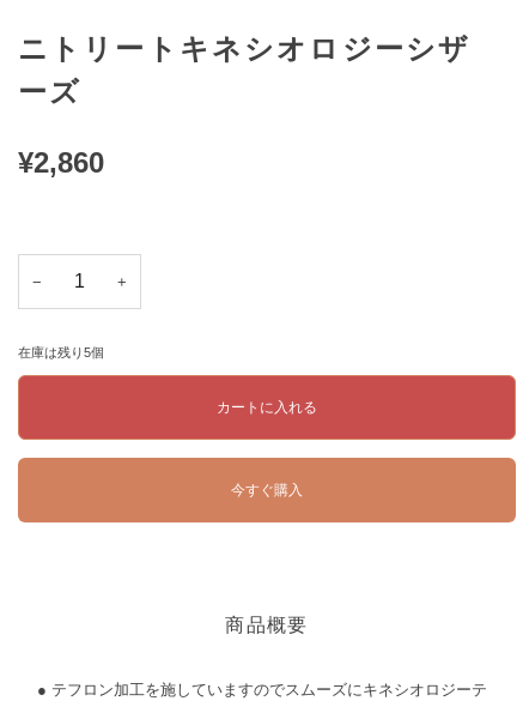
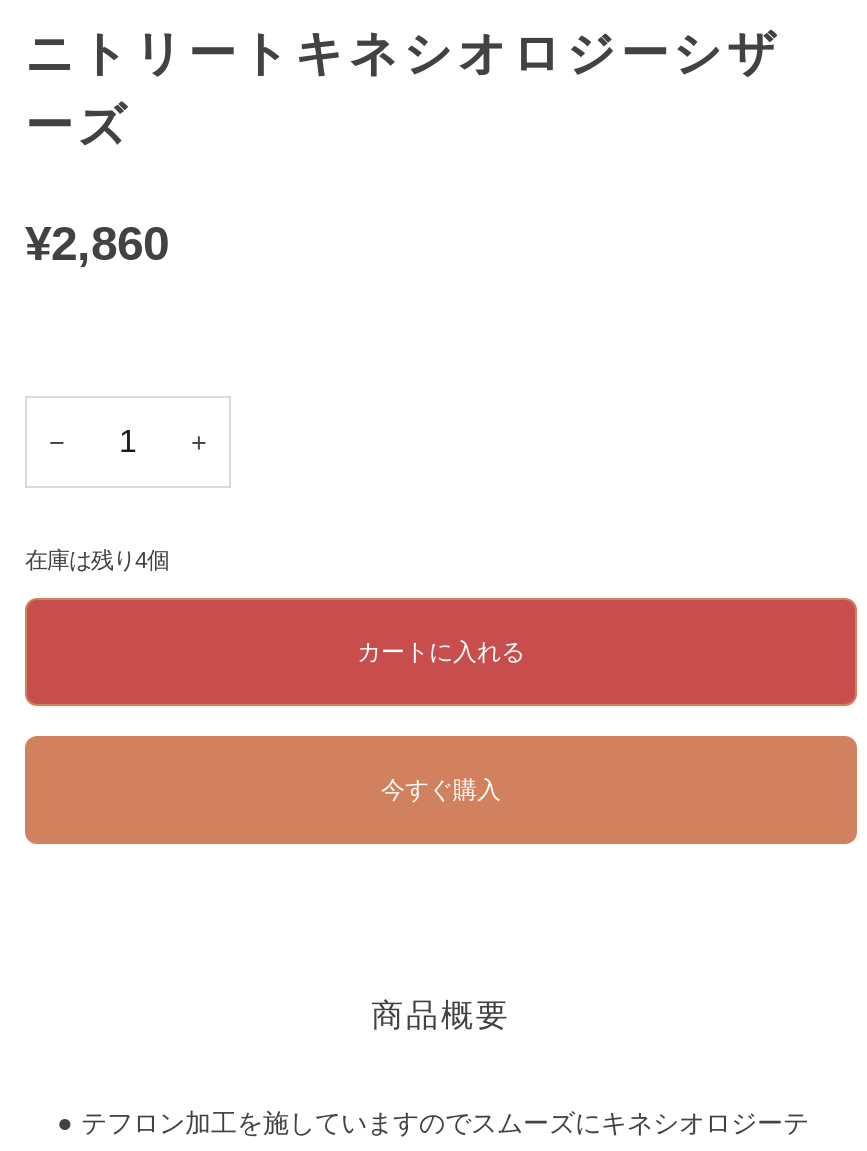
[18,346,104,360] 在庫は残り5個 -> [25,549,169,573] 在庫は残り4個

